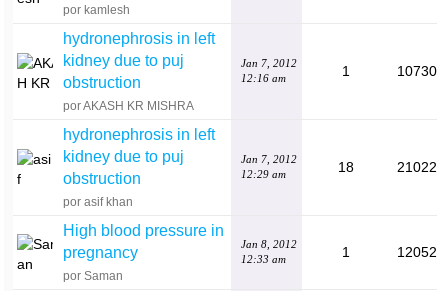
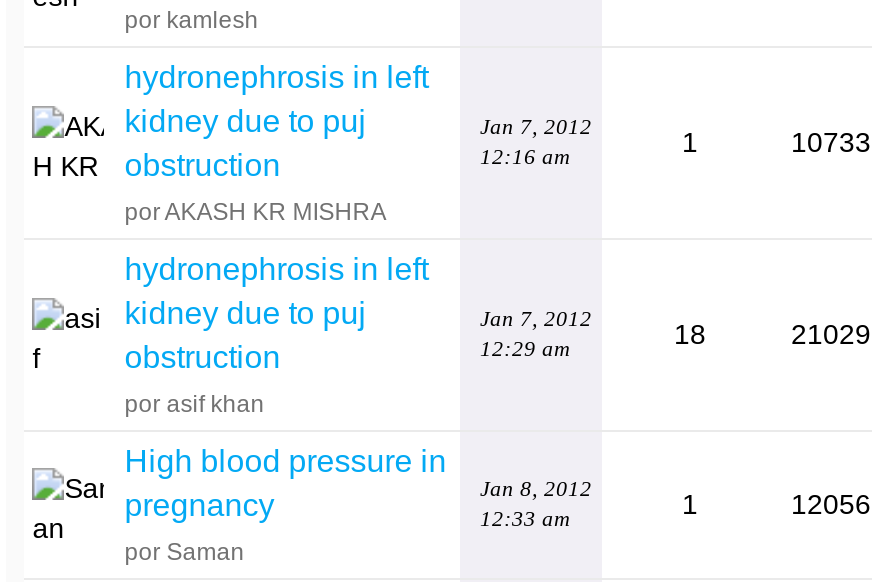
[396,63,436,79] 10730 -> [791,126,871,158] 10733
[396,159,436,175] 21022 -> [791,318,871,350] 21029
[396,244,436,260] 12052 -> [791,488,871,520] 12056

